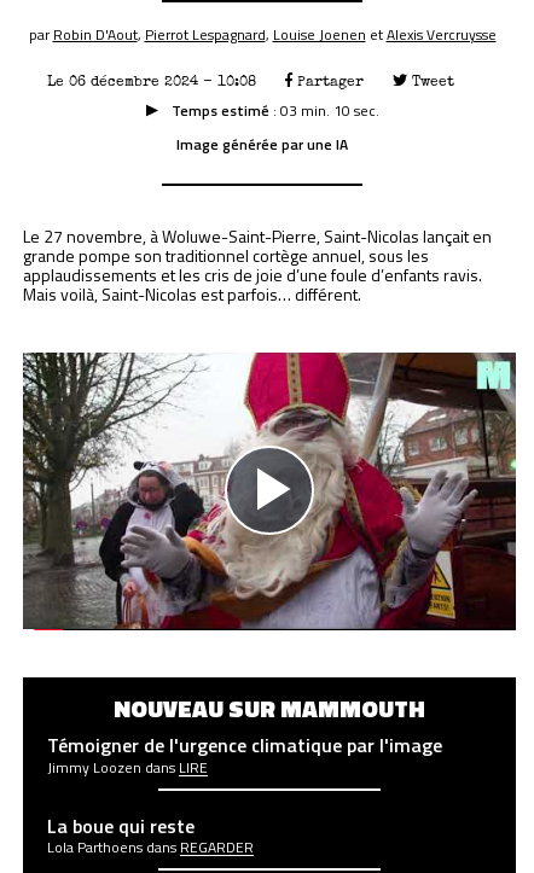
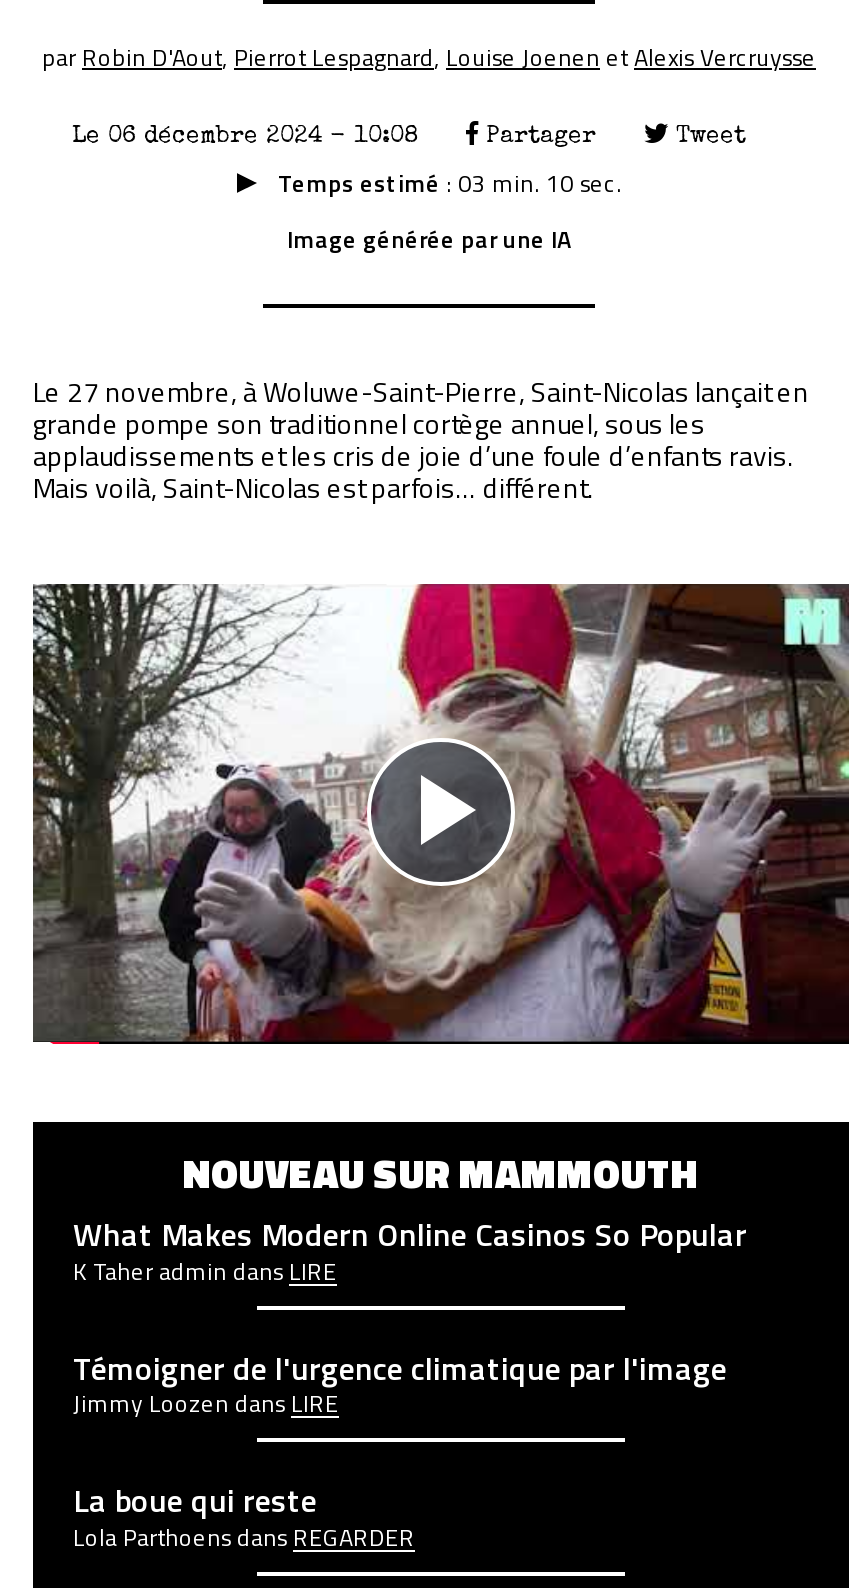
none -> [73,1210,747,1289] What Makes Modern Online Casinos So Popular | K Taher admin dans LIRE

